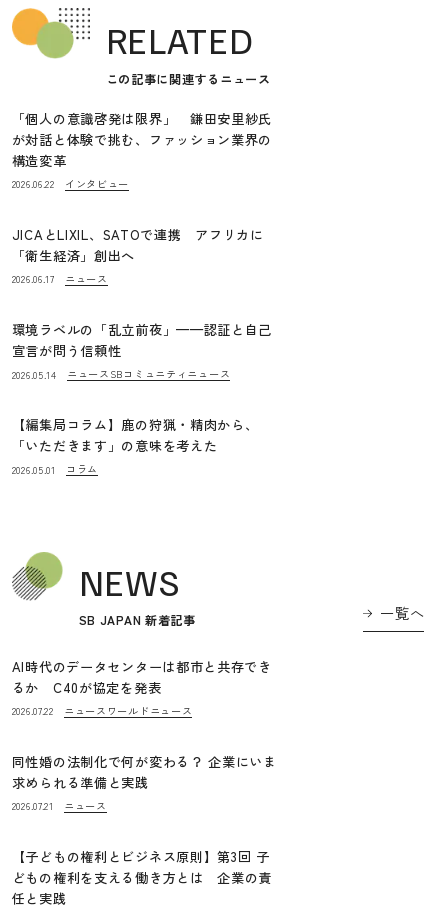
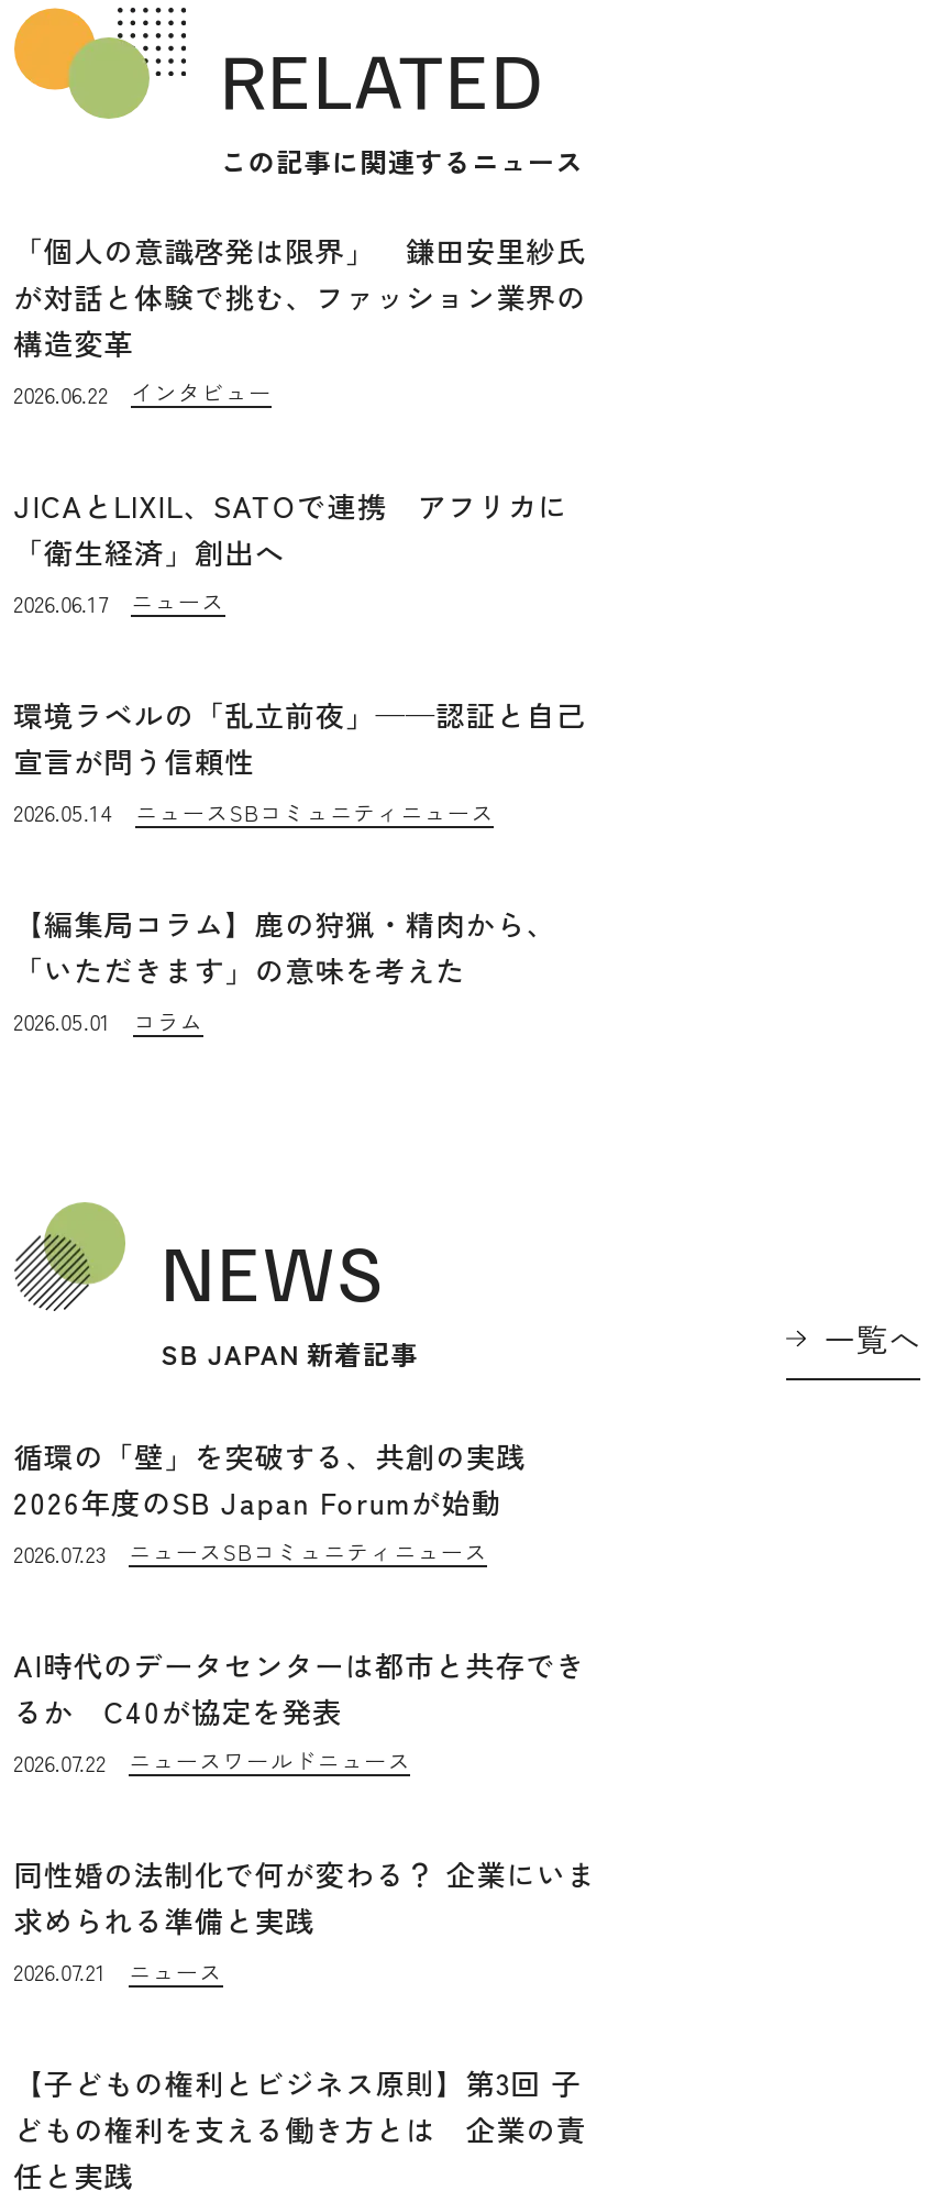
none -> [14,1434,556,1569] 循環の「壁」を突破する、共創の実践 | 2026年度のSB Japan Forumが始動 | 2026.07.23 | ニュースSBコミュニティニュース

